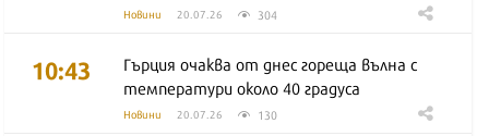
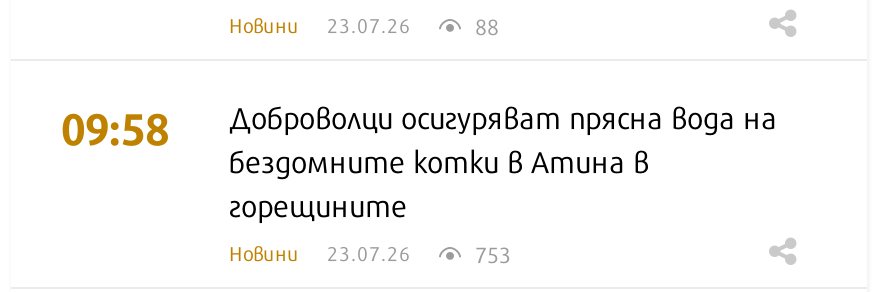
[177,5,277,23] 20.07.26 | 304 -> [327,8,499,40] 23.07.26 | 88
[32,49,417,99] 10:43 | Гърция очаква от днес гореща вълна с | температури около 40 градуса -> [61,88,777,224] 09:58 | Доброволци осигуряват прясна вода на | бездомните котки в Атина в | горещините
[177,105,277,123] 20.07.26 | 130 -> [327,236,511,268] 23.07.26 | 753

